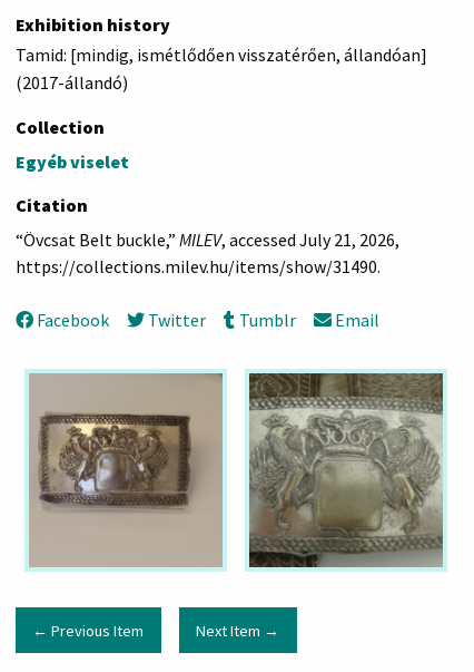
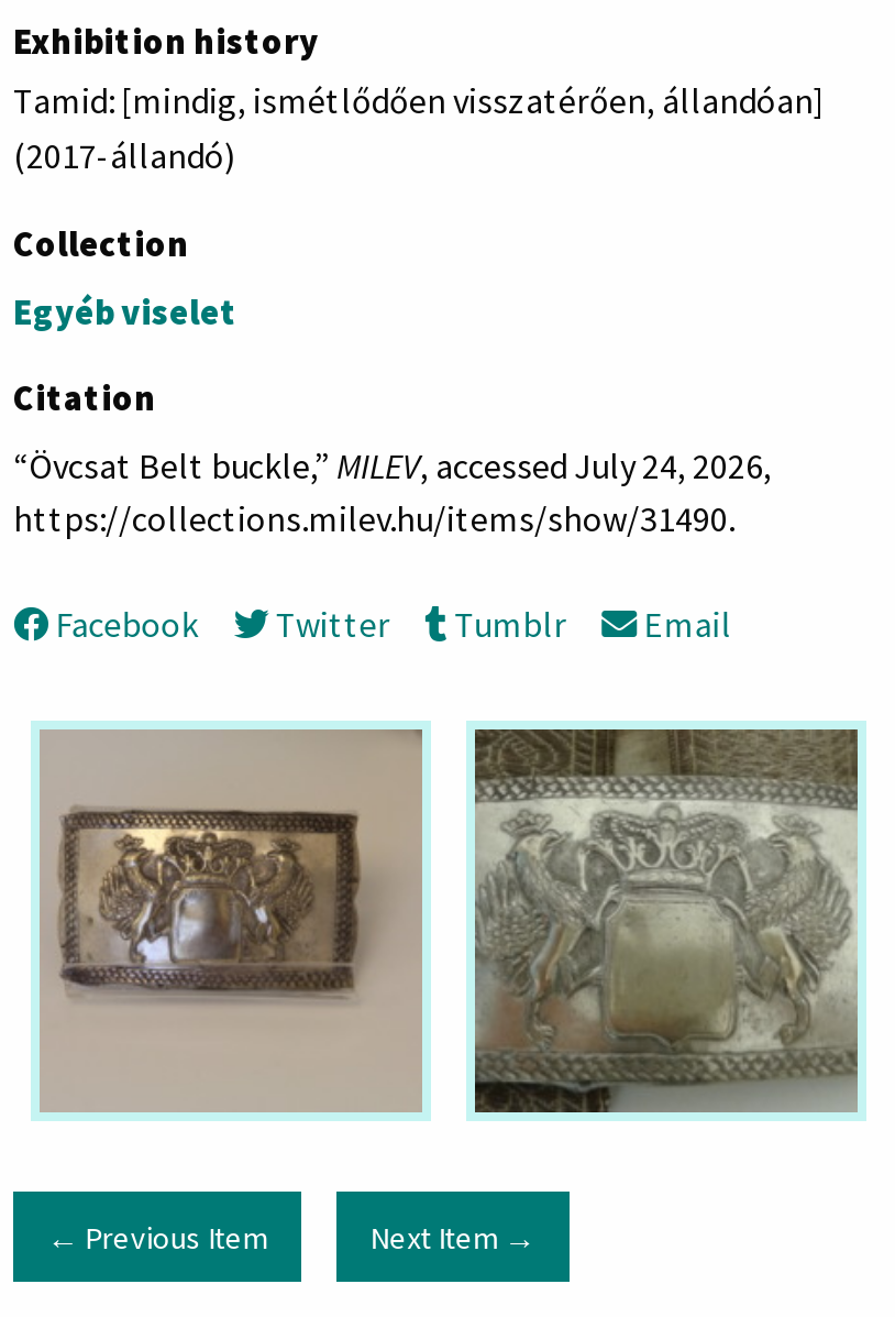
[16,229,399,251] “Övcsat Belt buckle,” MILEV, accessed July 21, 2026, -> [13,444,772,488] “Övcsat Belt buckle,” MILEV, accessed July 24, 2026,

